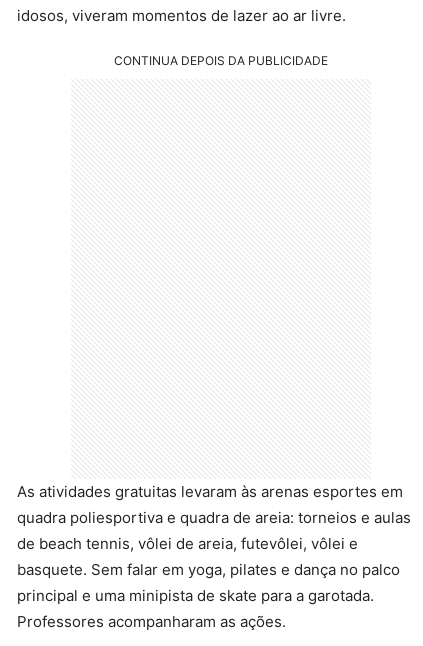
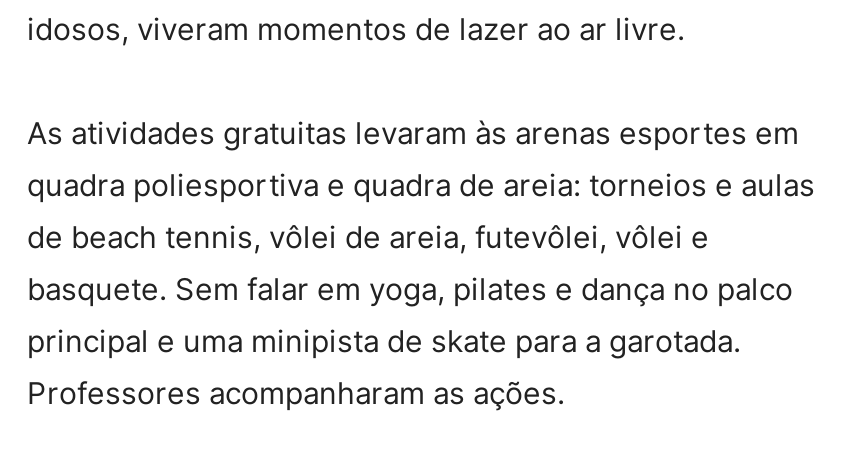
[114,53,328,68] CONTINUA DEPOIS DA PUBLICIDADE -> none

